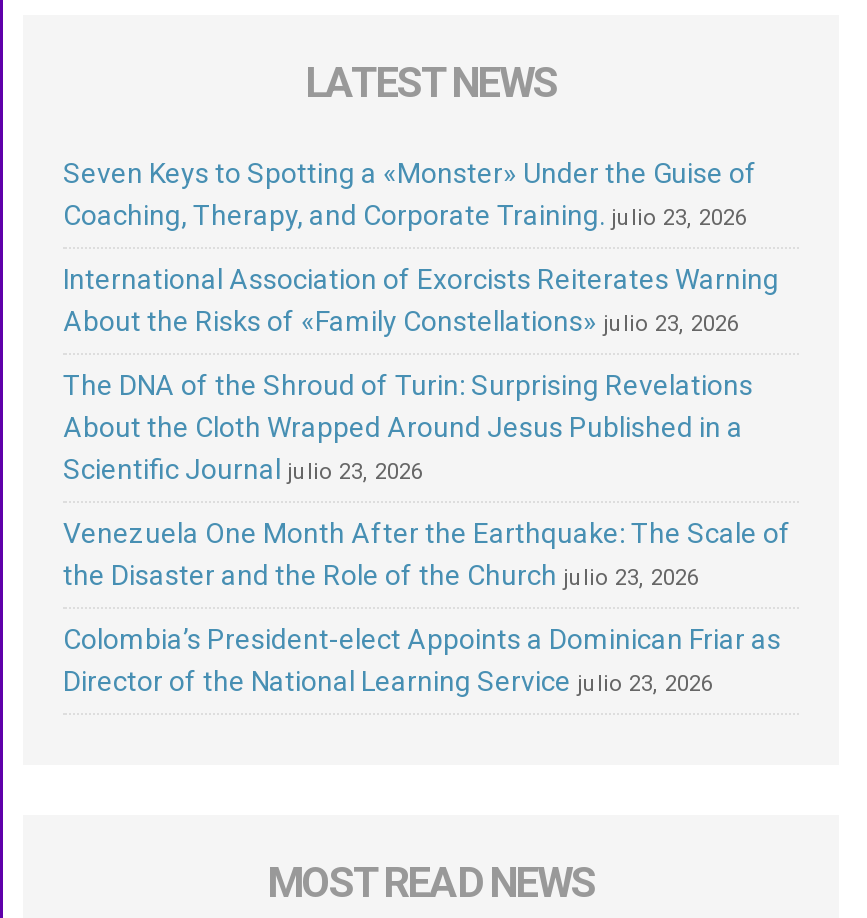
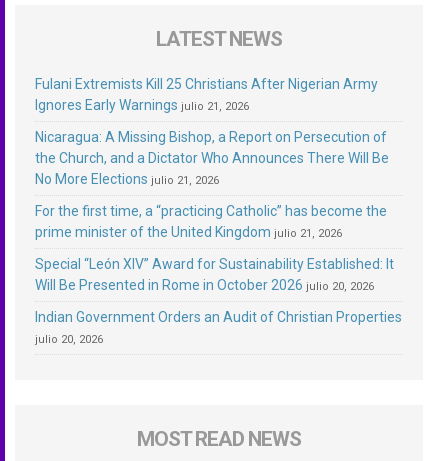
[63,156,791,696] Seven Keys to Spotting a «Monster» Under the Guise of | Coaching, Therapy, and Corporate Training. julio 23, 2026 | International Association of Exorcists Reiterates Warning | About the Risks of «Family Constellations» julio 23, 2026 | The DNA of the Shroud of Turin: Surprising Revelations | About the Cloth Wrapped Around Jesus Published in a | Scientific Journal julio 23, 2026 | Venezuela One Month After the Earthquake: The Scale of | the Disaster and the Role of the Church julio 23, 2026 | Colombia’s President-elect Appoints a Dominican Friar as | Director of the National Learning Service julio 23, 2026 -> [35,76,402,346] Fulani Extremists Kill 25 Christians After Nigerian Army | Ignores Early Warnings julio 21, 2026 | Nicaragua: A Missing Bishop, a Report on Persecution of | the Church, and a Dictator Who Announces There Will Be | No More Elections julio 21, 2026 | For the first time, a “practicing Catholic” has become the | prime minister of the United Kingdom julio 21, 2026 | Special “León XIV” Award for Sustainability Established: It | Will Be Presented in Rome in October 2026 julio 20, 2026 | Indian Government Orders an Audit of Christian Properties | julio 20, 2026

